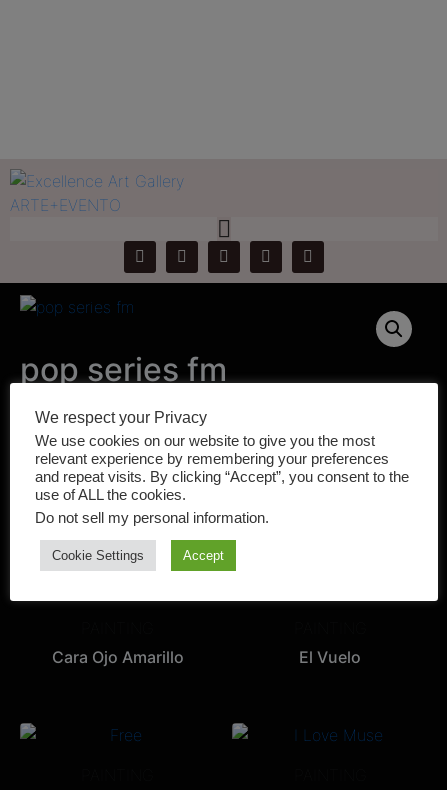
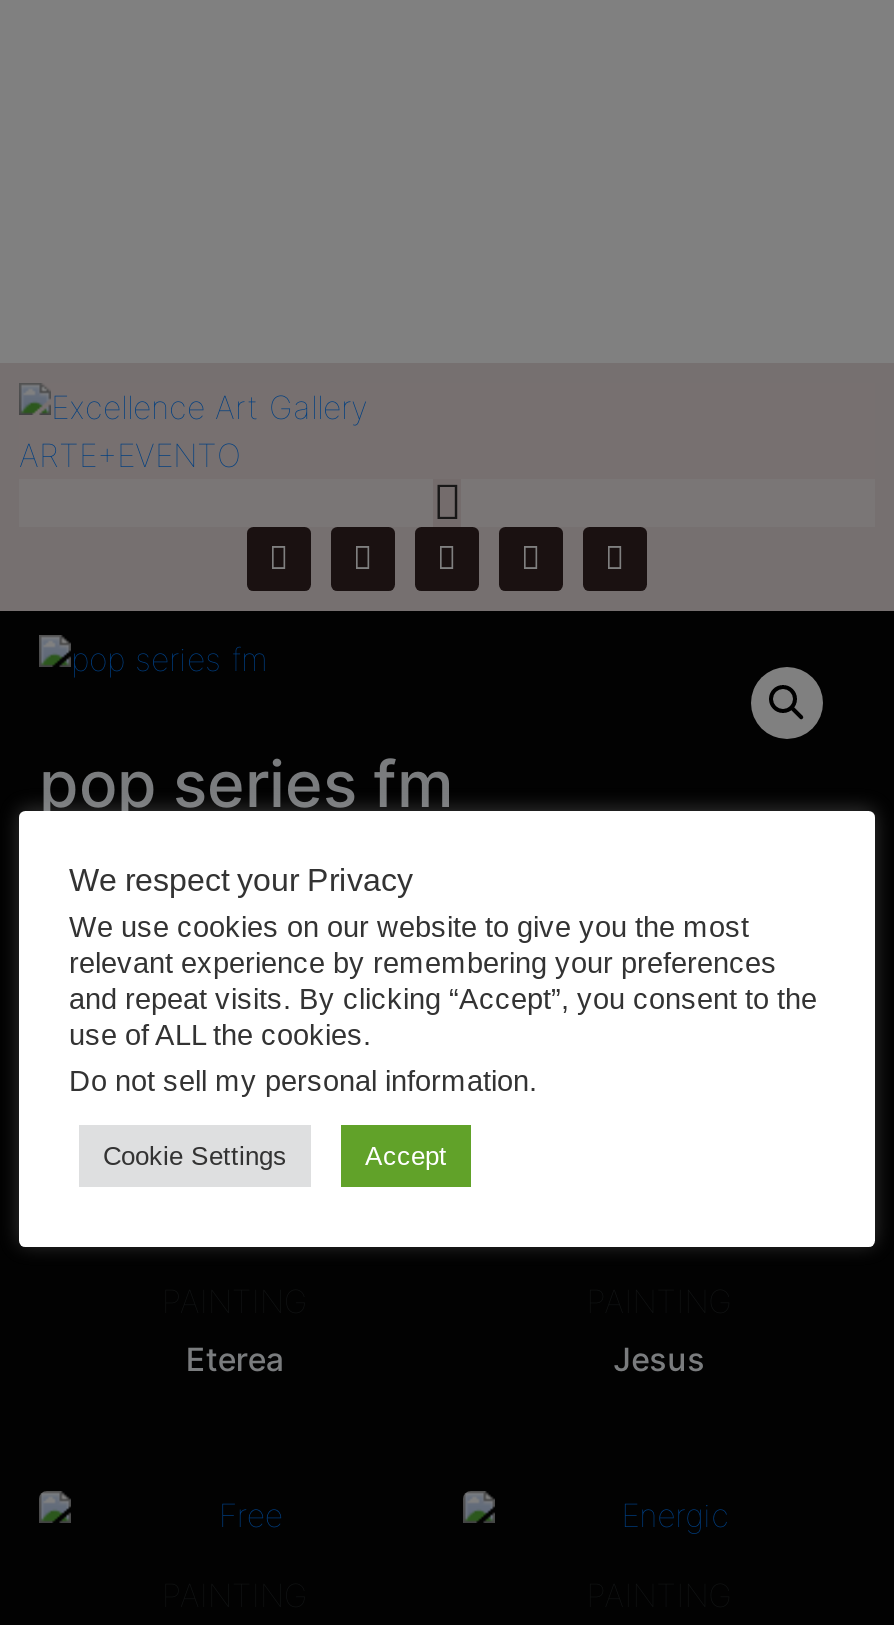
[52,647,184,667] Cara Ojo Amarillo -> [186,1339,284,1379] Eterea
[299,647,361,667] El Vuelo -> [613,1339,705,1379] Jesus

